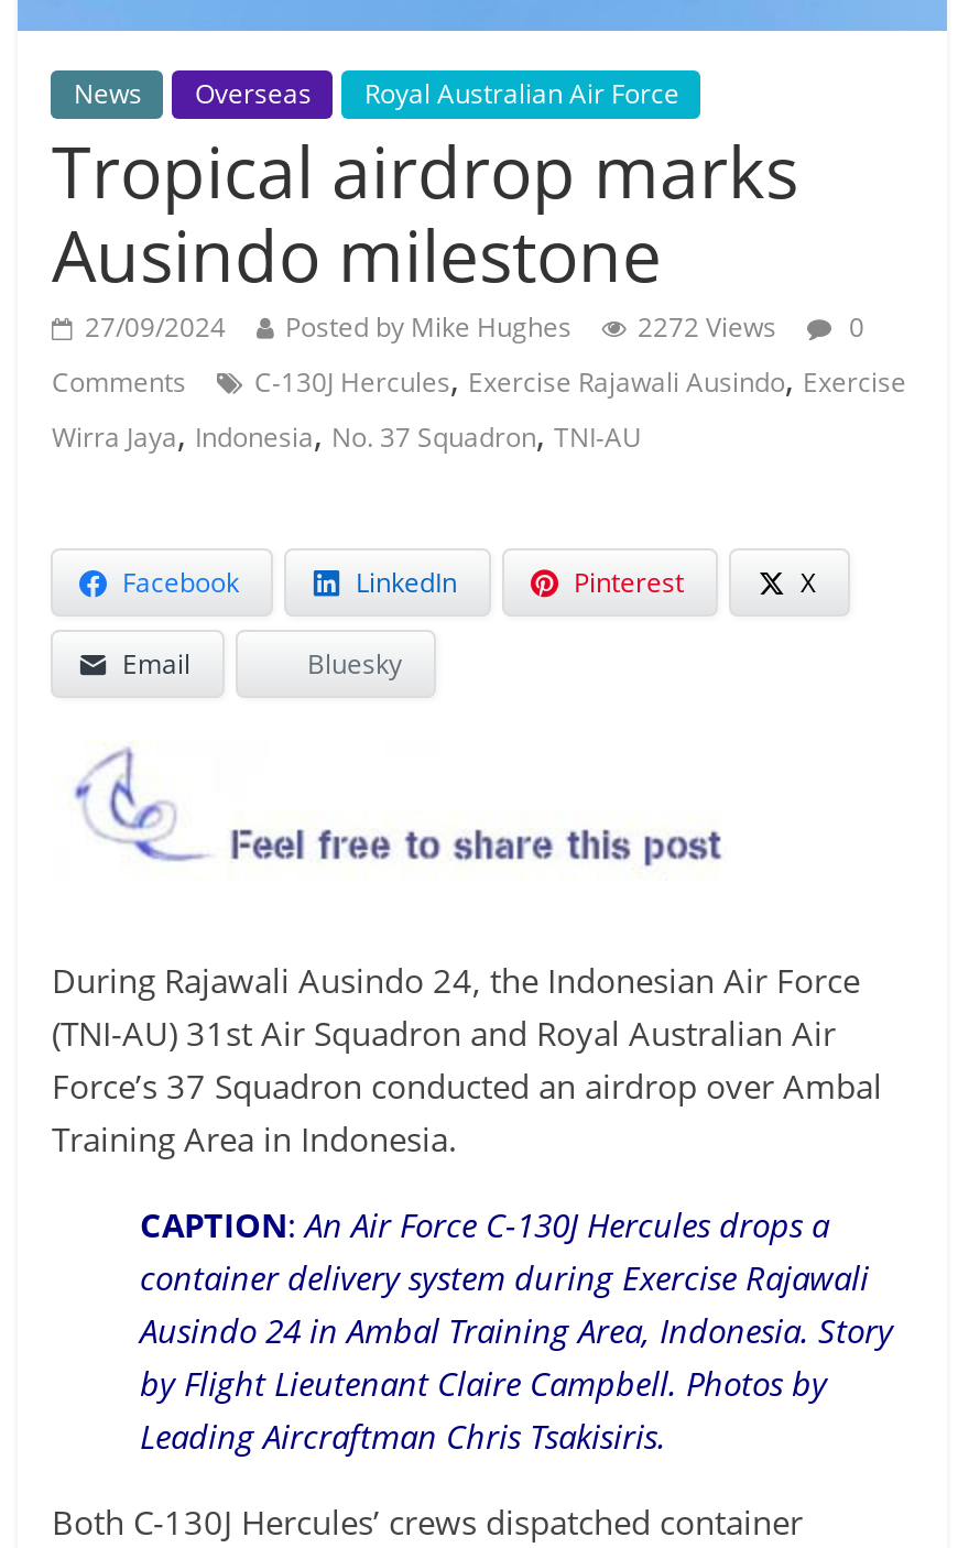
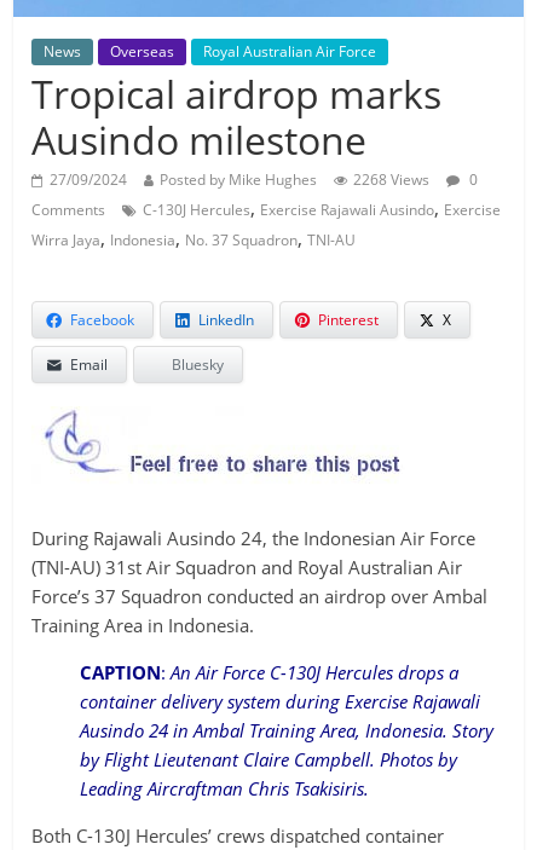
[85,309,864,346] 27/09/2024 Posted by Mike Hughes 2272 Views 0 -> [50,170,478,190] 27/09/2024 Posted by Mike Hughes 2268 Views 0

